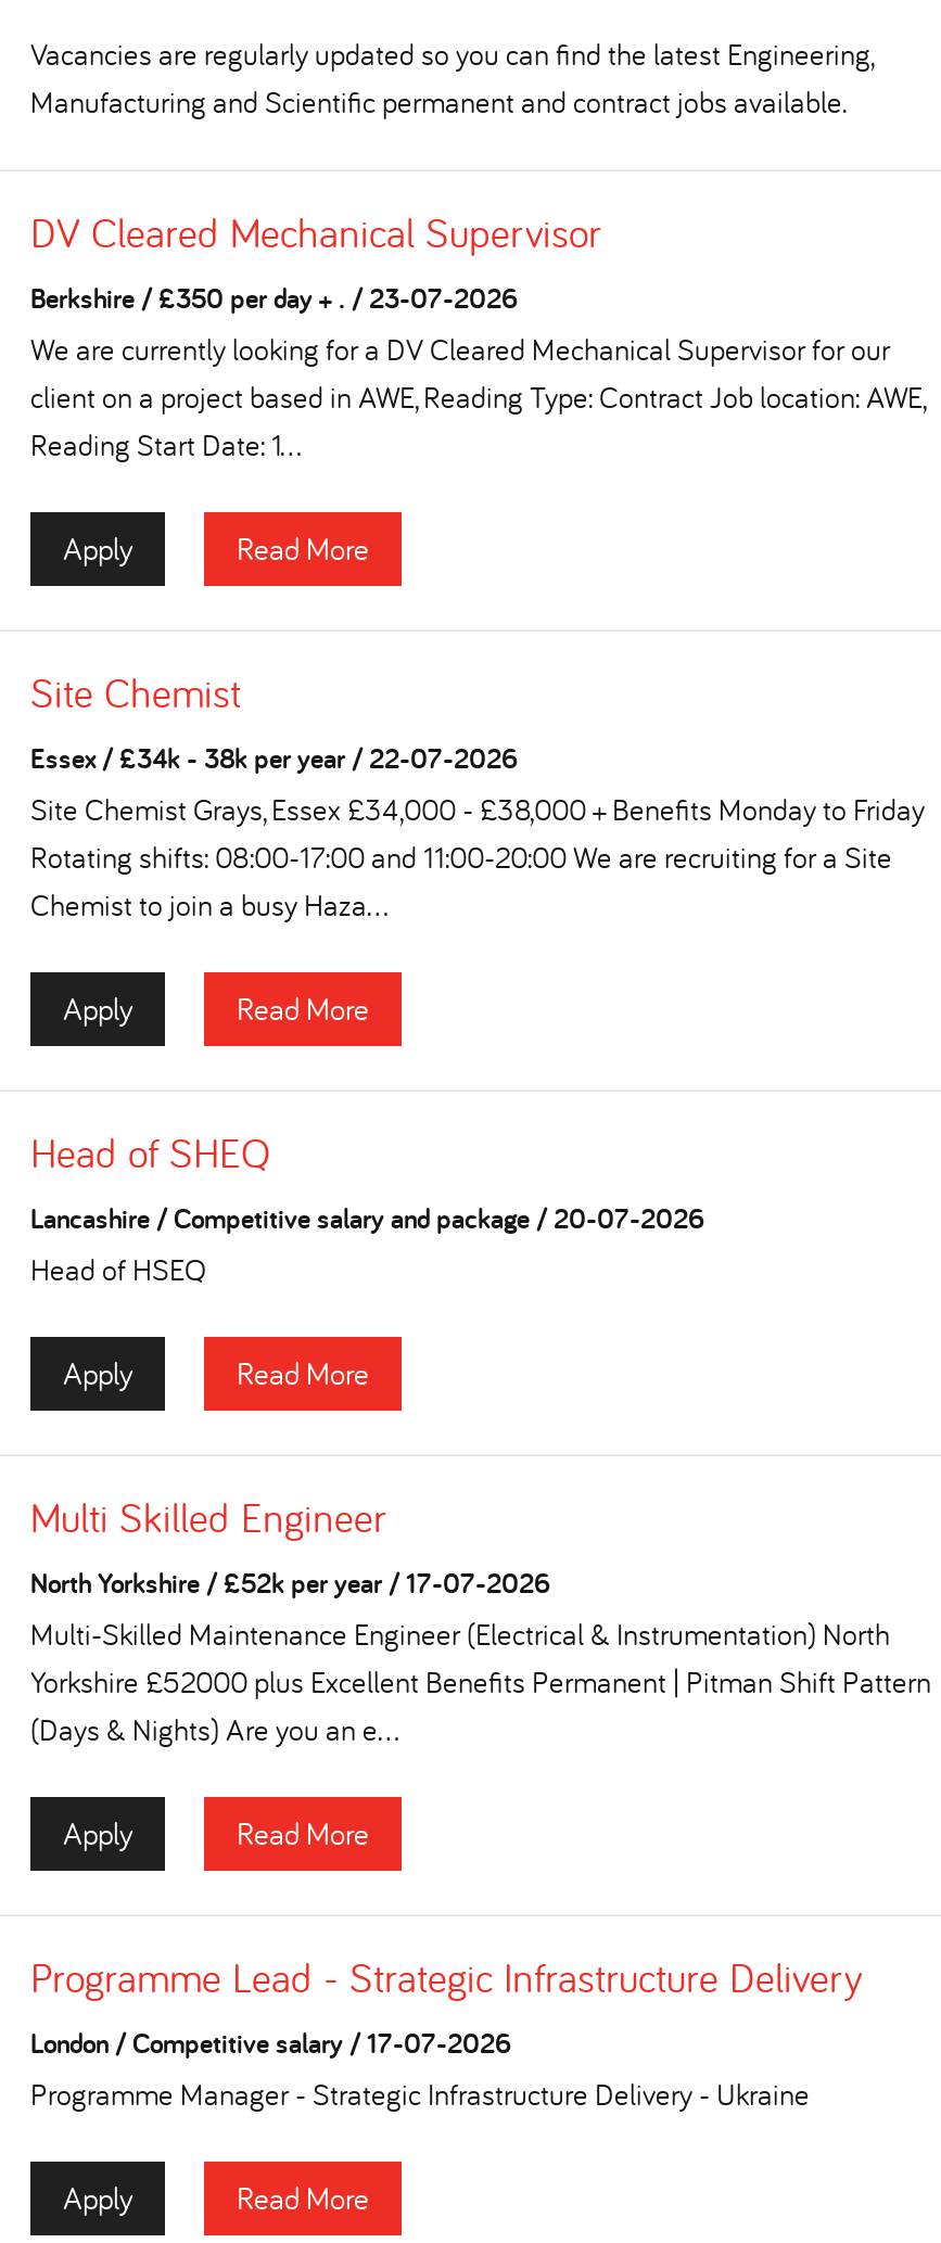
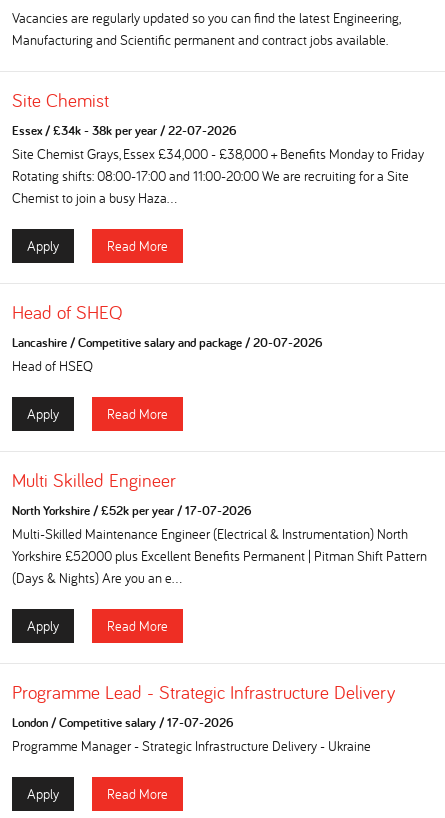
[30,206,925,569] DV Cleared Mechanical Supervisor | Berkshire / £350 per day + . / 23-07-2026 | We are currently looking for a DV Cleared Mechanical Supervisor for our | client on a project based in AWE, Reading Type: Contract Job location: AWE, | Reading Start Date: 1... | Apply | Read More -> none

